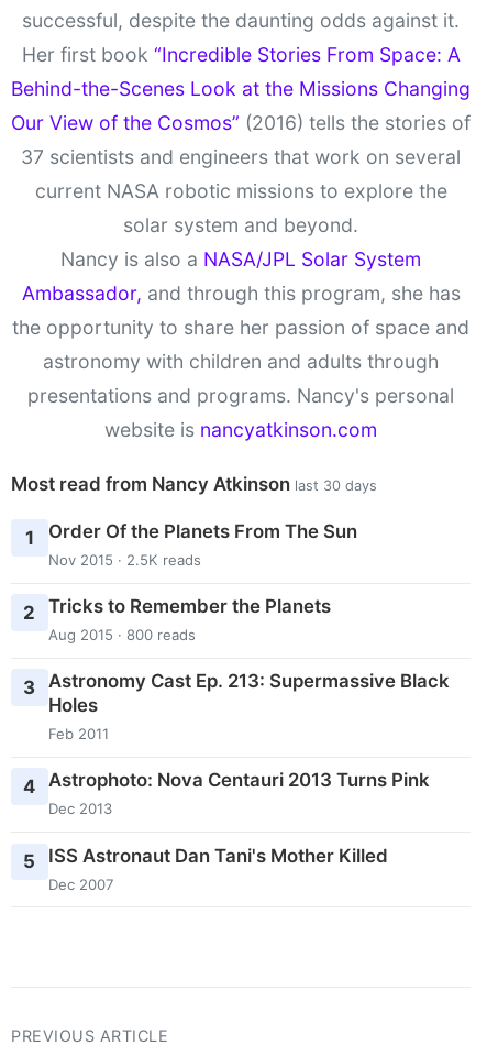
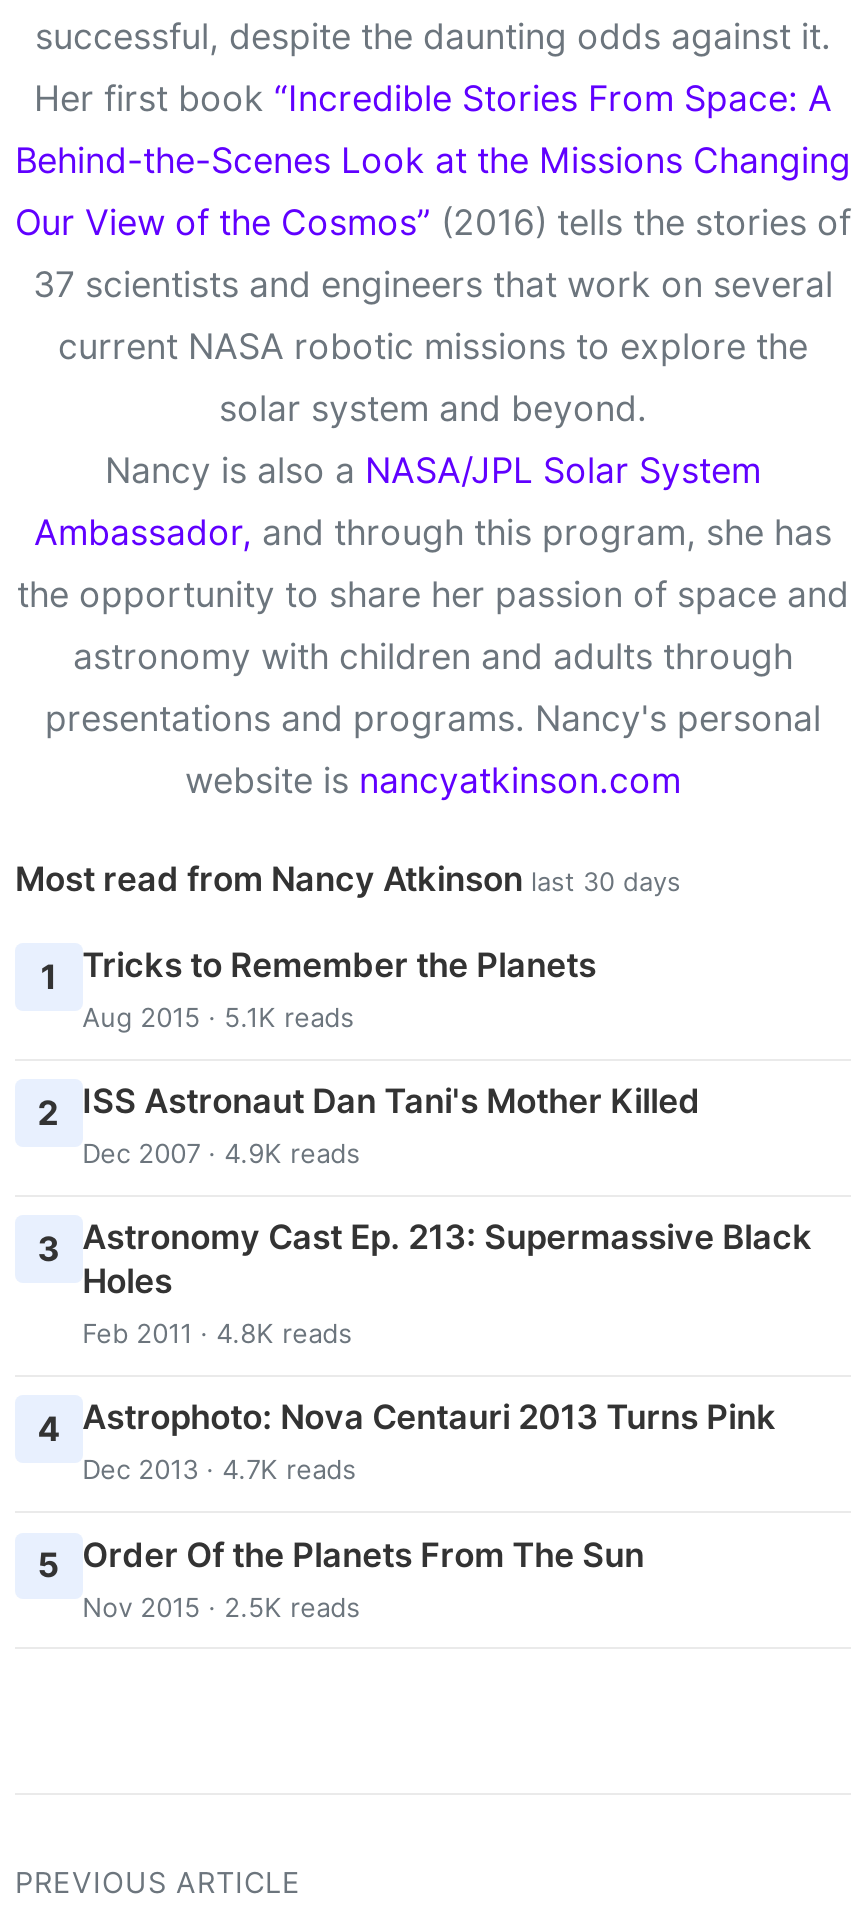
[48,520,357,569] Order Of the Planets From The Sun | Nov 2015 · 2.5K reads -> [82,945,596,1033] Tricks to Remember the Planets | Aug 2015 · 5.1K reads
[23,595,330,644] 2 Tricks to Remember the Planets | Aug 2015 · 800 reads -> [38,1081,700,1169] 2 ISS Astronaut Dan Tani's Mother Killed | Dec 2007 · 4.9K reads
[48,725,108,743] Feb 2011 -> [82,1318,352,1350] Feb 2011 · 4.8K reads
[48,800,112,818] Dec 2013 -> [82,1454,356,1486] Dec 2013 · 4.7K reads
[23,844,388,893] 5 ISS Astronaut Dan Tani's Mother Killed | Dec 2007 -> [38,1534,644,1622] 5 Order Of the Planets From The Sun | Nov 2015 · 2.5K reads

